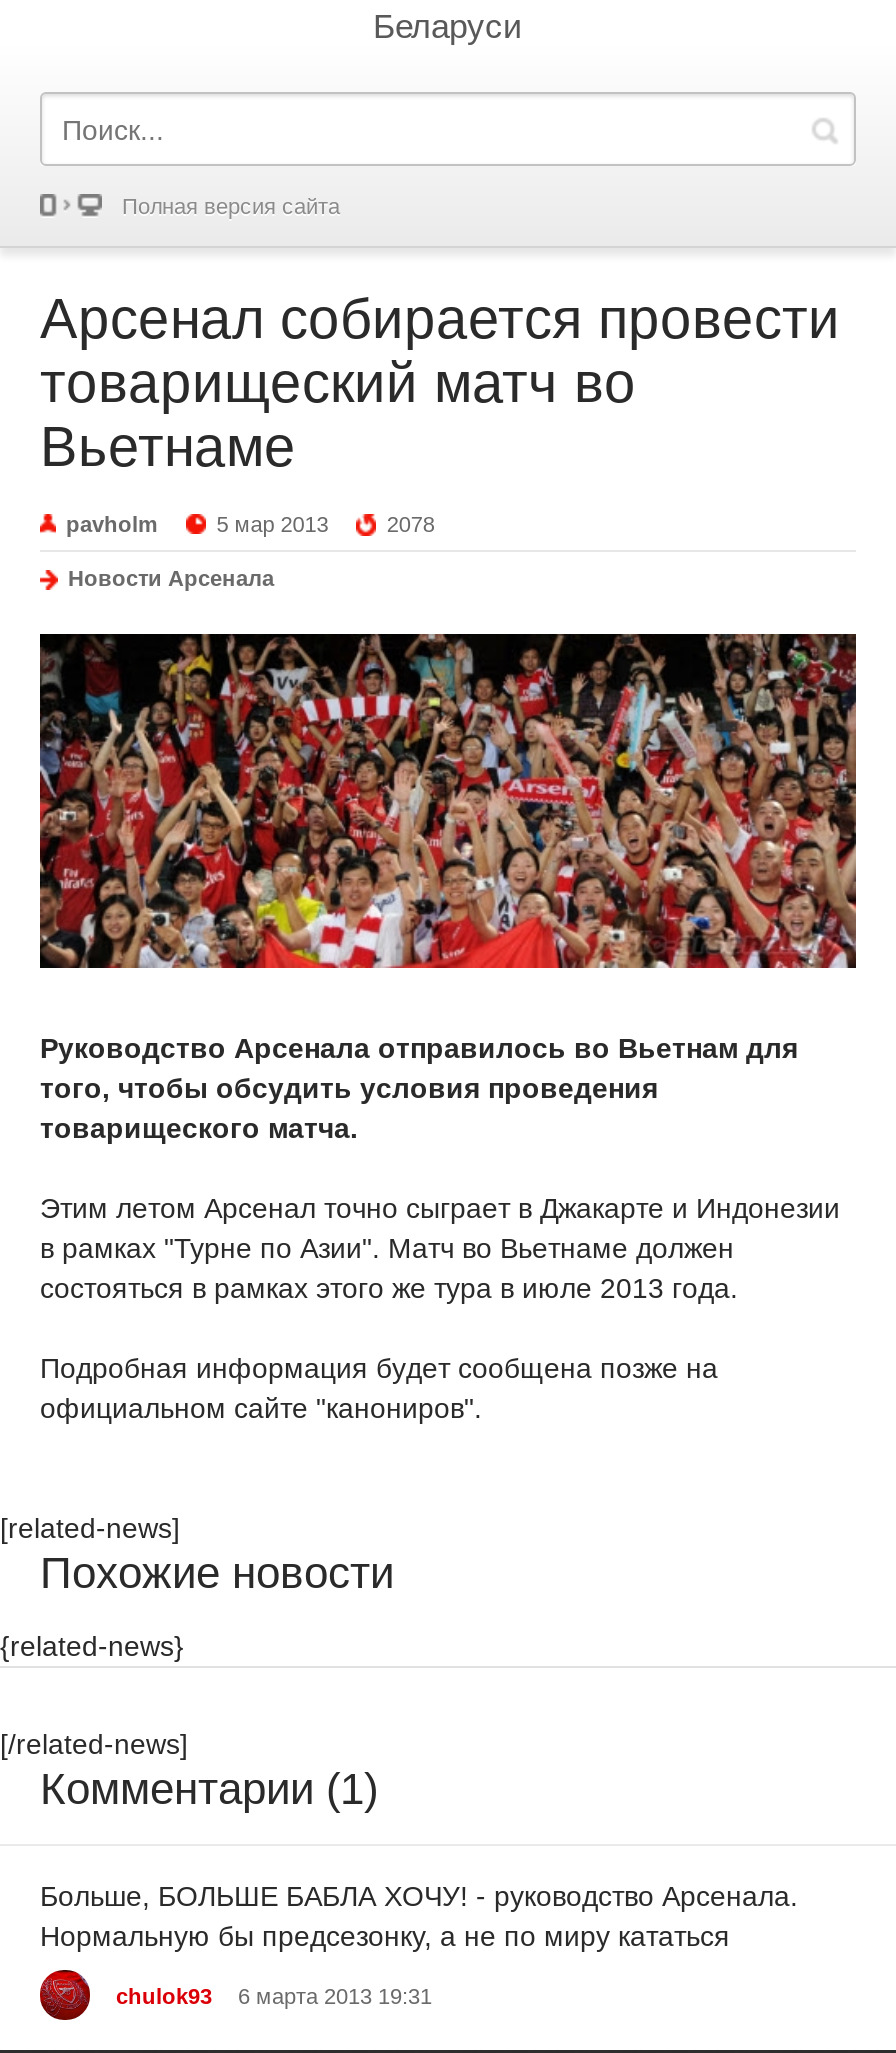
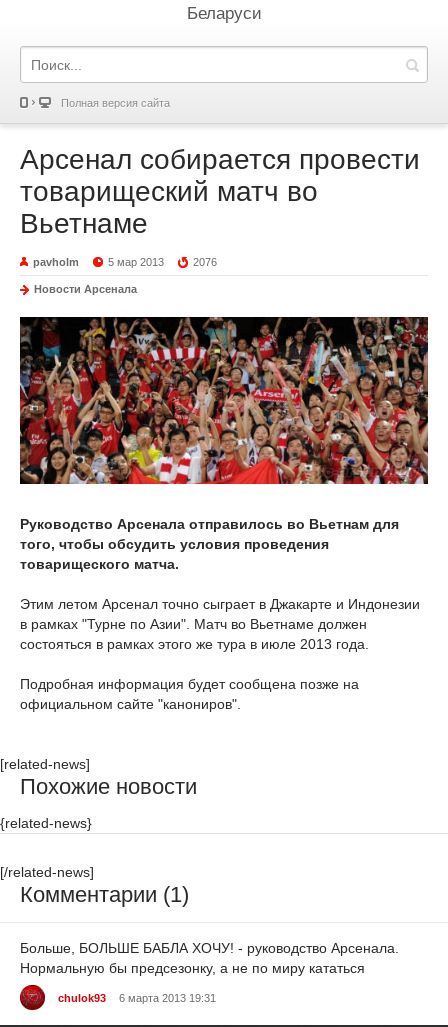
[387,512,435,536] 2078 -> [193,256,217,268] 2076

